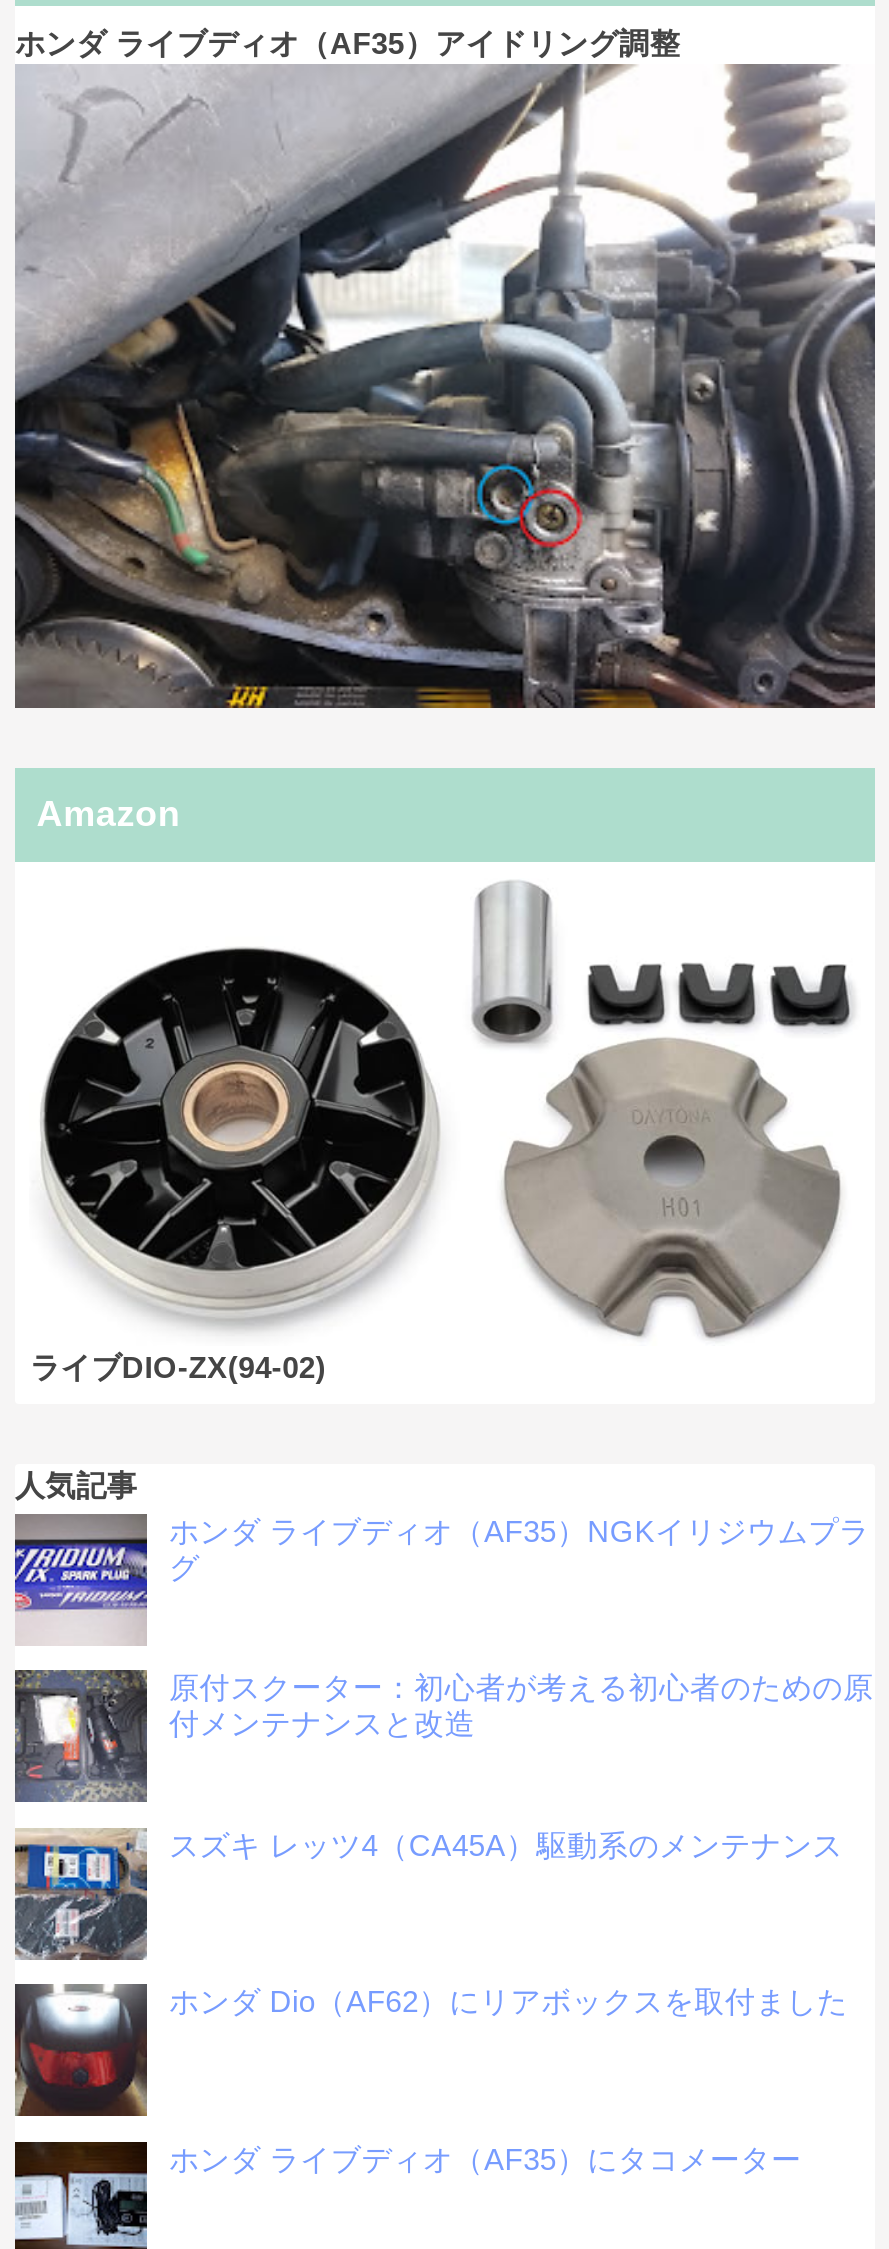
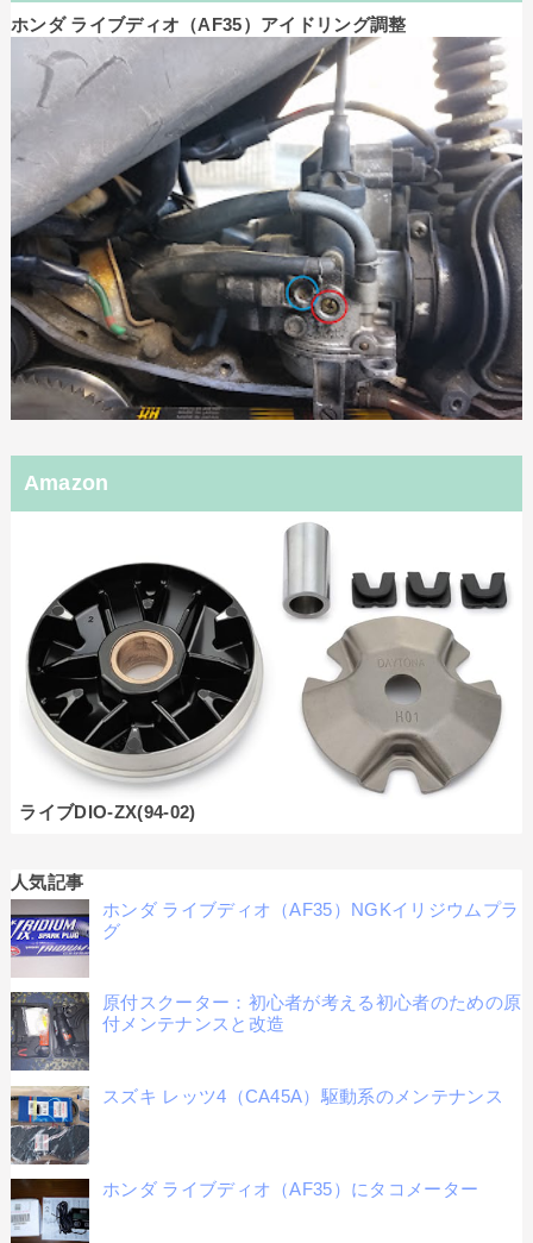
[15,1984,848,2116] [image] | ホンダ Dio（AF62）にリアボックスを取付ました -> none

